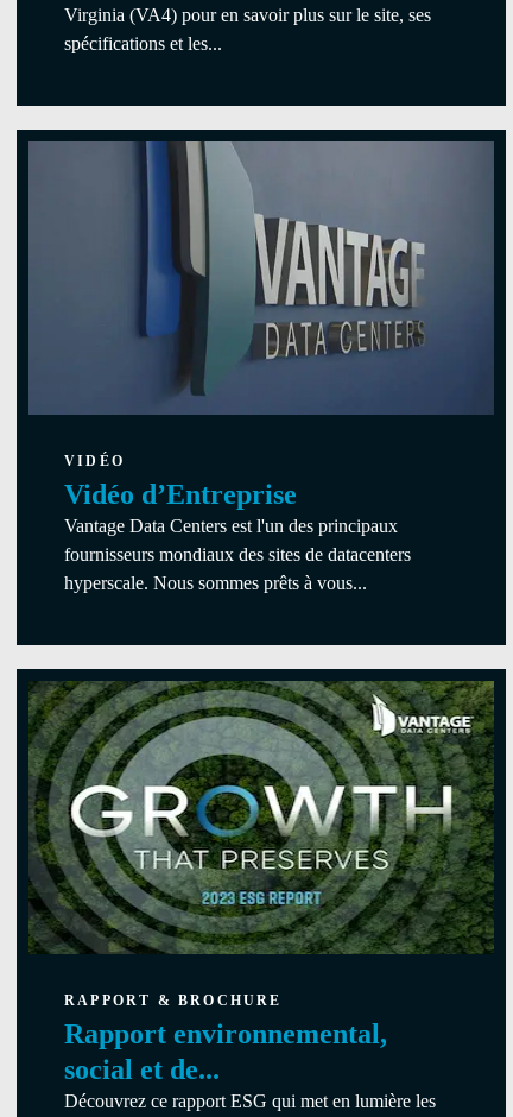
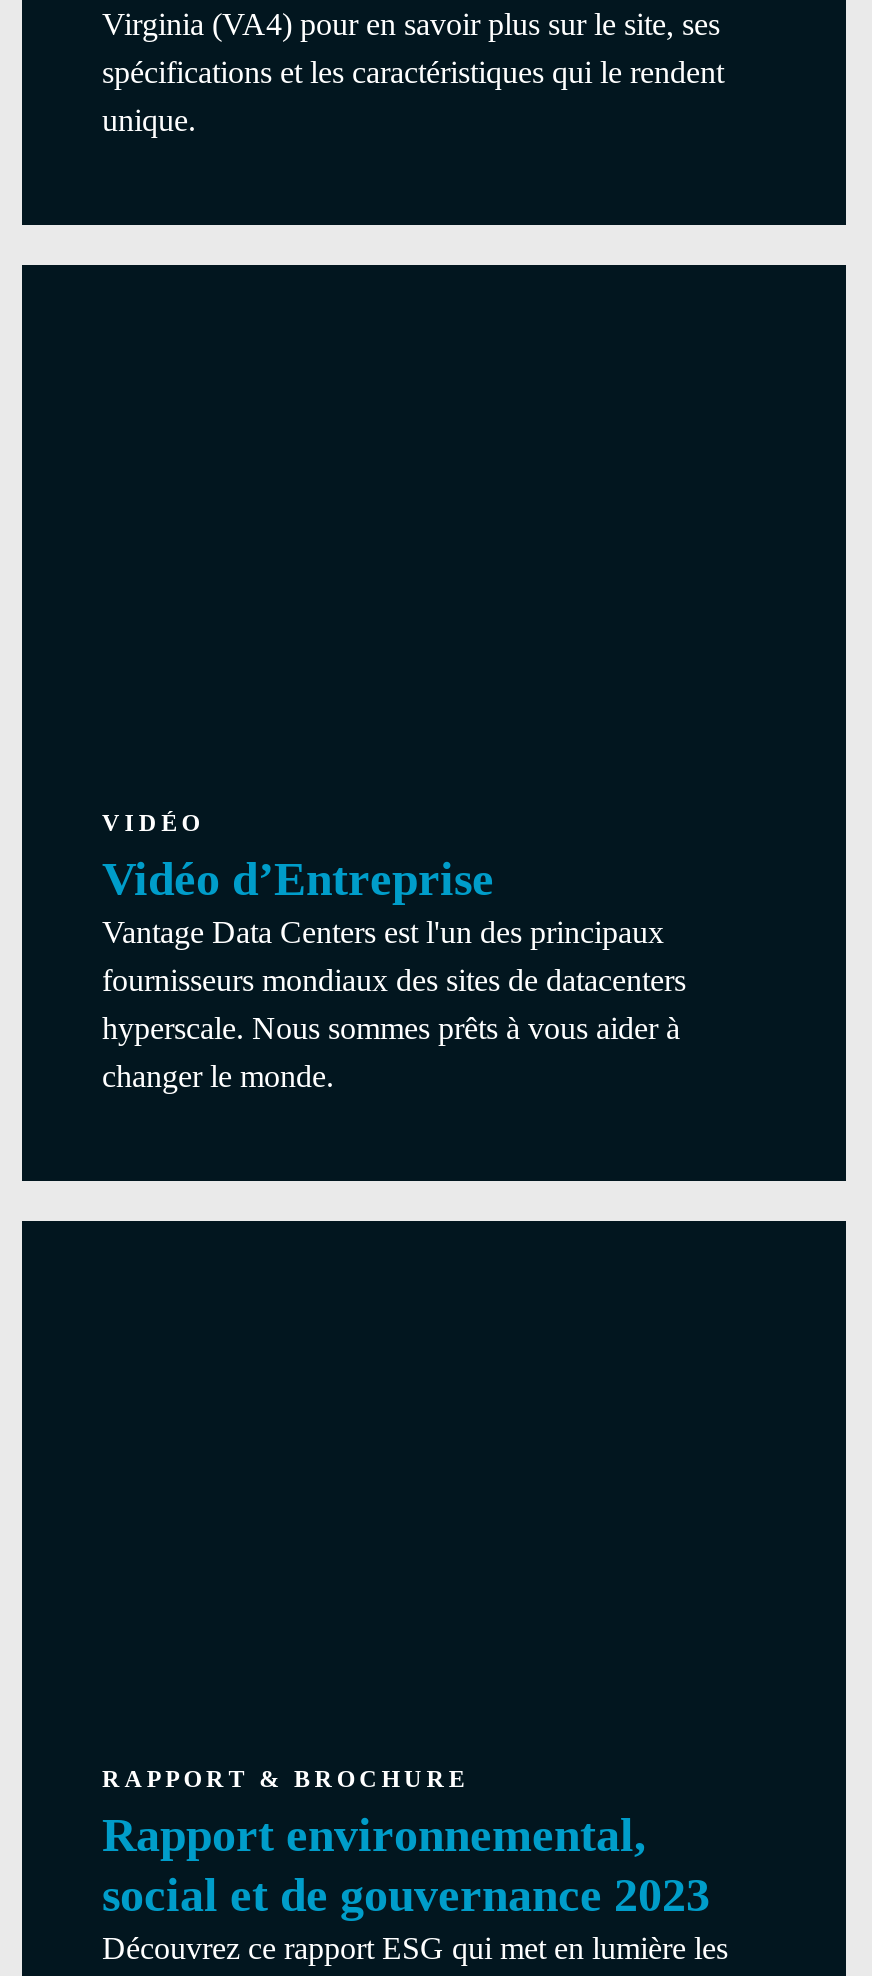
[64,33,222,53] spécifications et les... -> [102,55,724,137] spécifications et les caractéristiques qui le rendent | unique.
[28,140,494,415] [image] -> none
[64,572,367,592] hyperscale. Nous sommes prêts à vous... -> [102,1011,680,1093] hyperscale. Nous sommes prêts à vous aider à | changer le monde.
[28,681,494,954] [image] -> none
[64,1054,220,1084] social et de... -> [102,1869,710,1921] social et de gouvernance 2023

